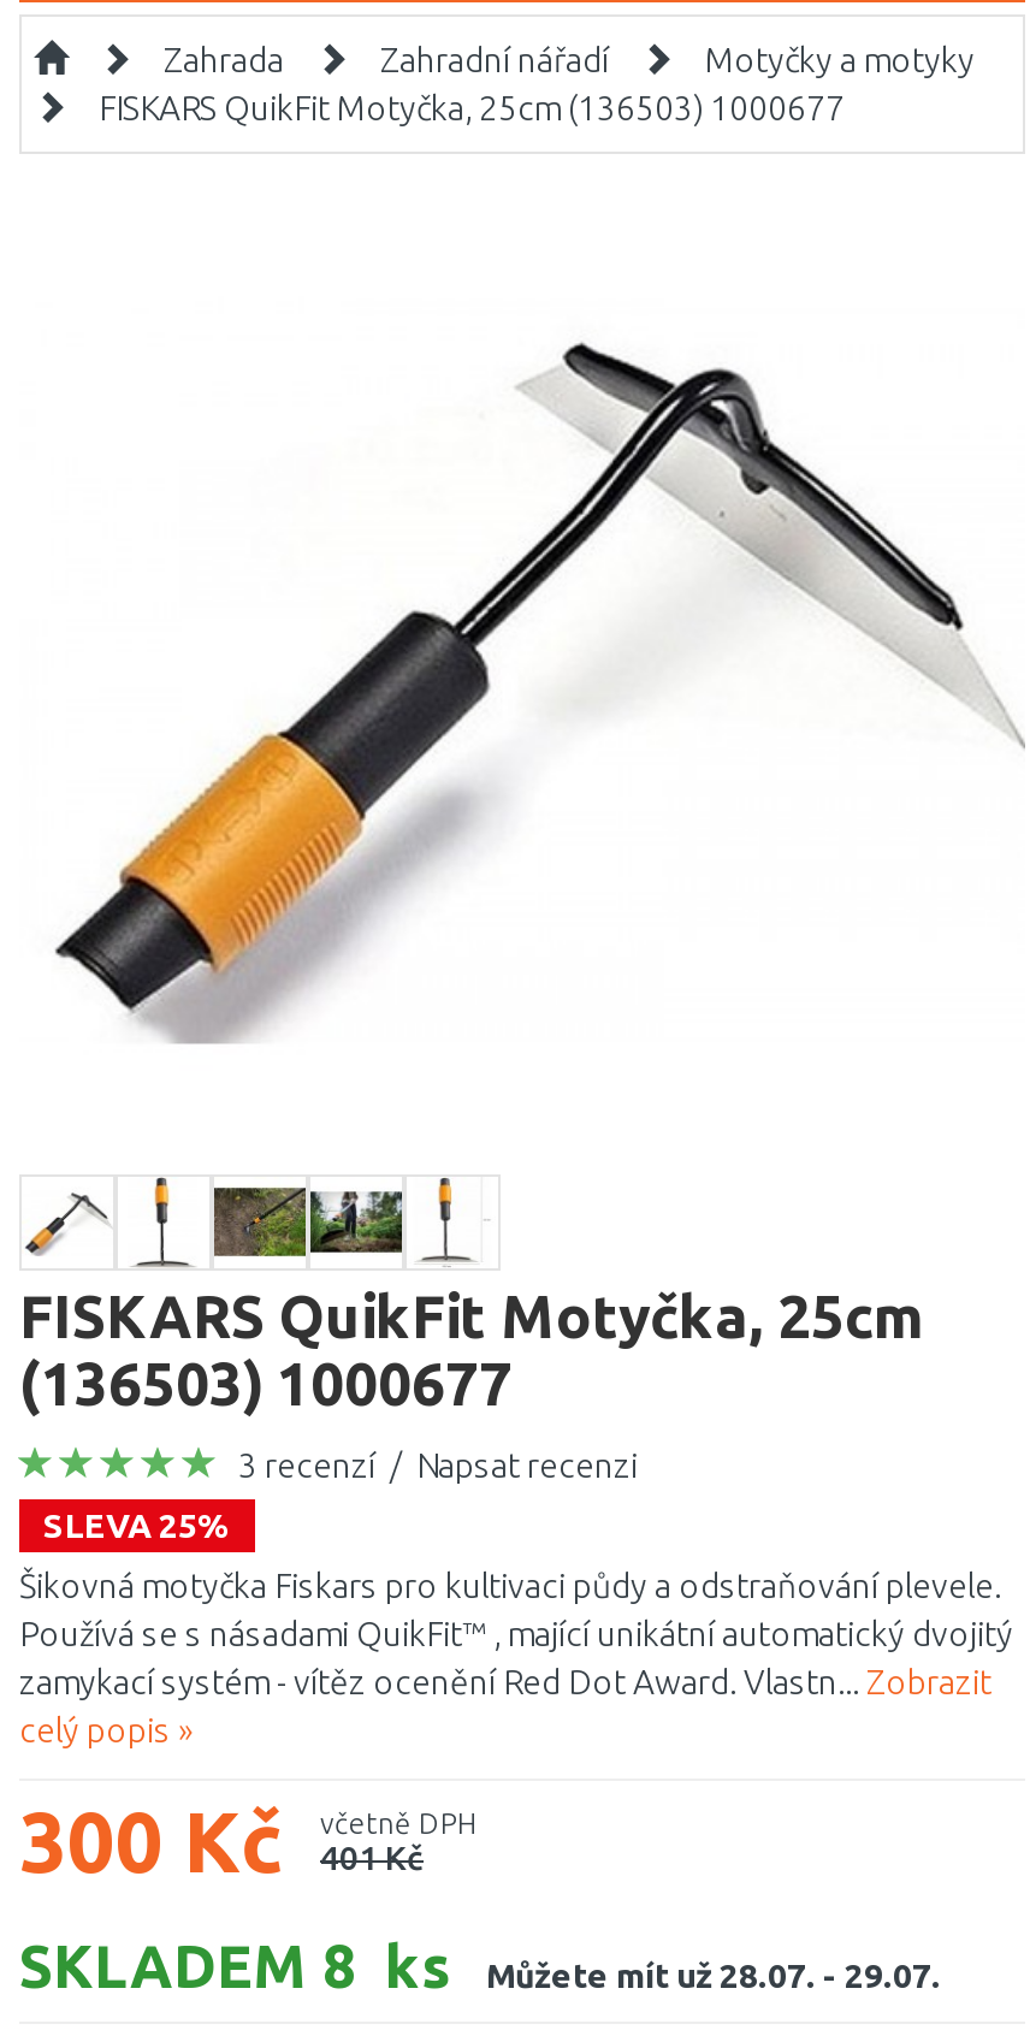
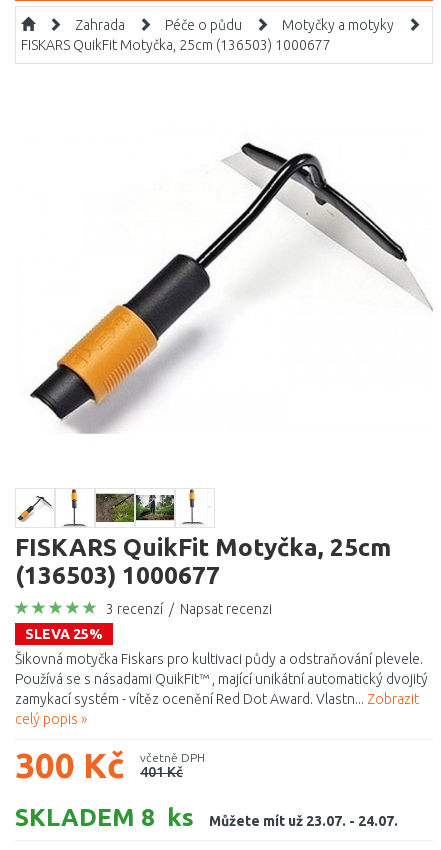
[380,41,609,79] Zahradní nářadí -> [165,17,242,33] Péče o půdu
[19,1933,941,2000] SKLADEM 8 ks Můžete mít už 28.07. - 29.07. -> [15,803,398,831] SKLADEM 8 ks Můžete mít už 23.07. - 24.07.

